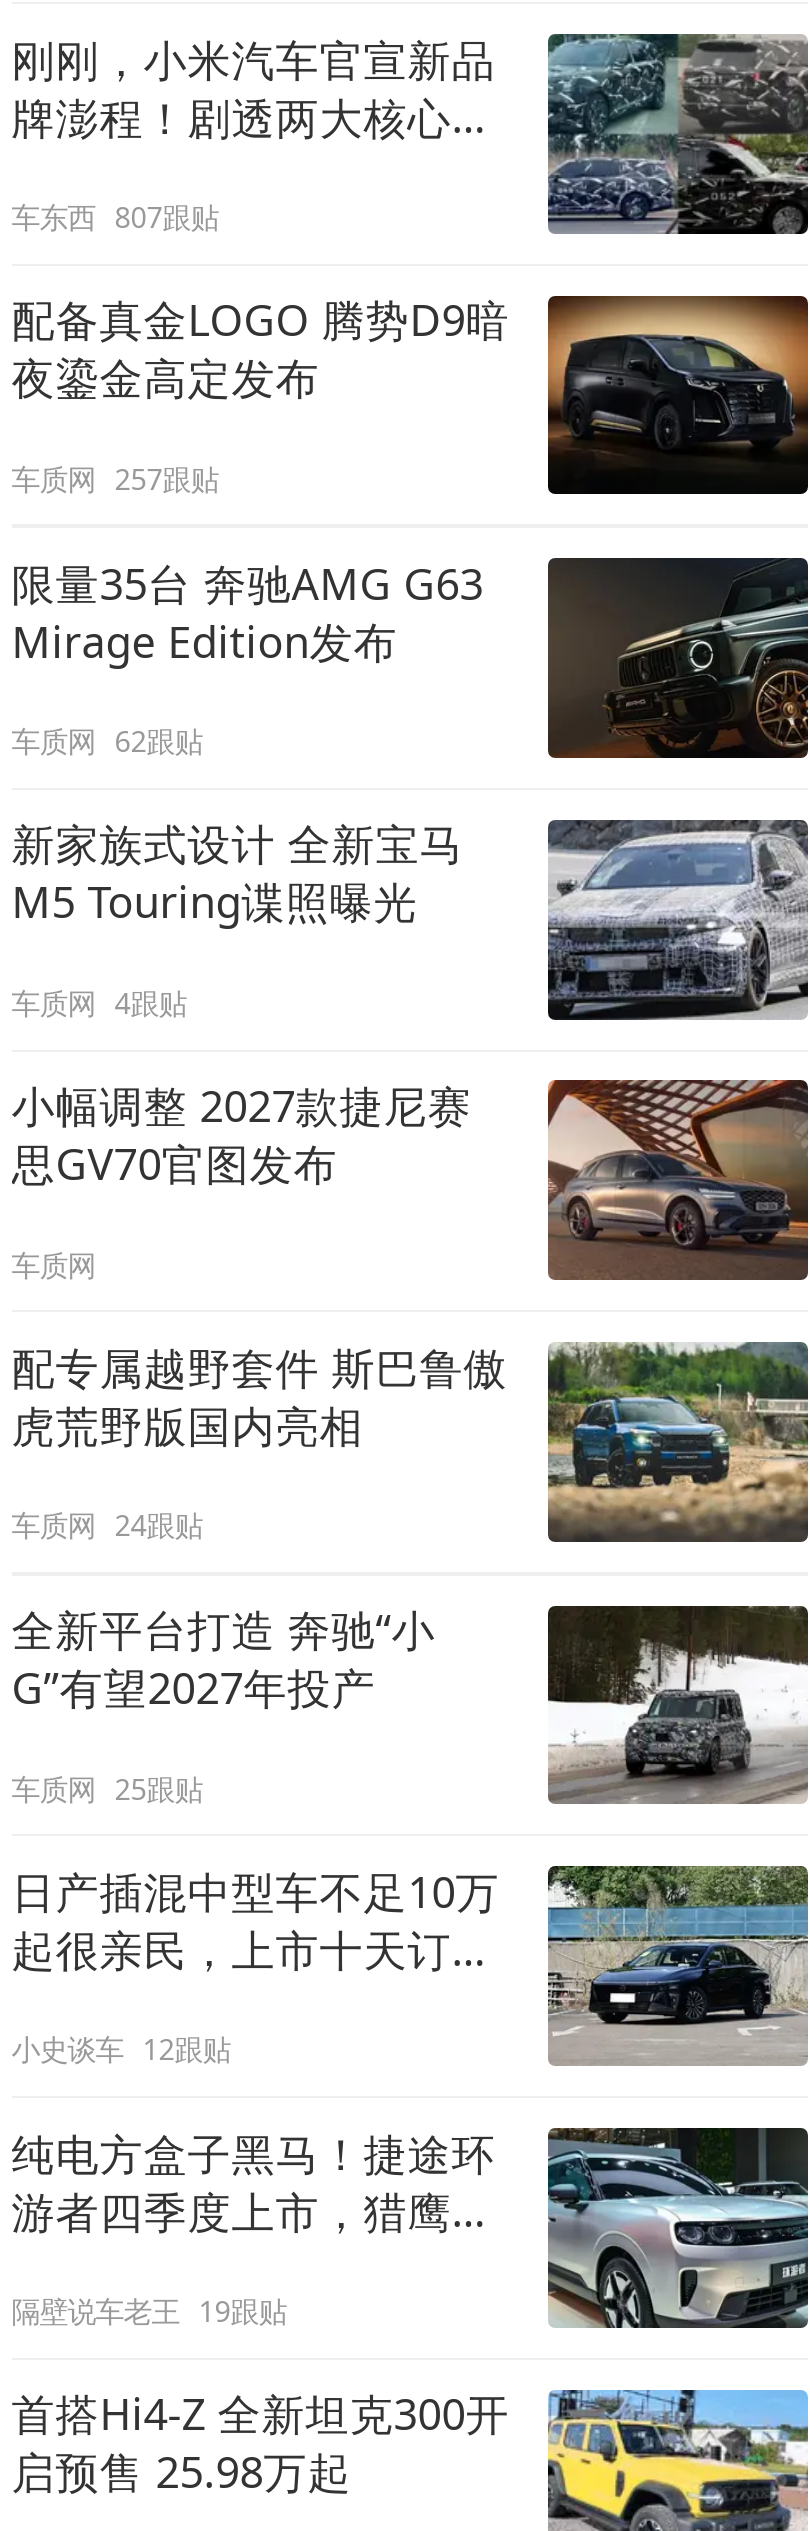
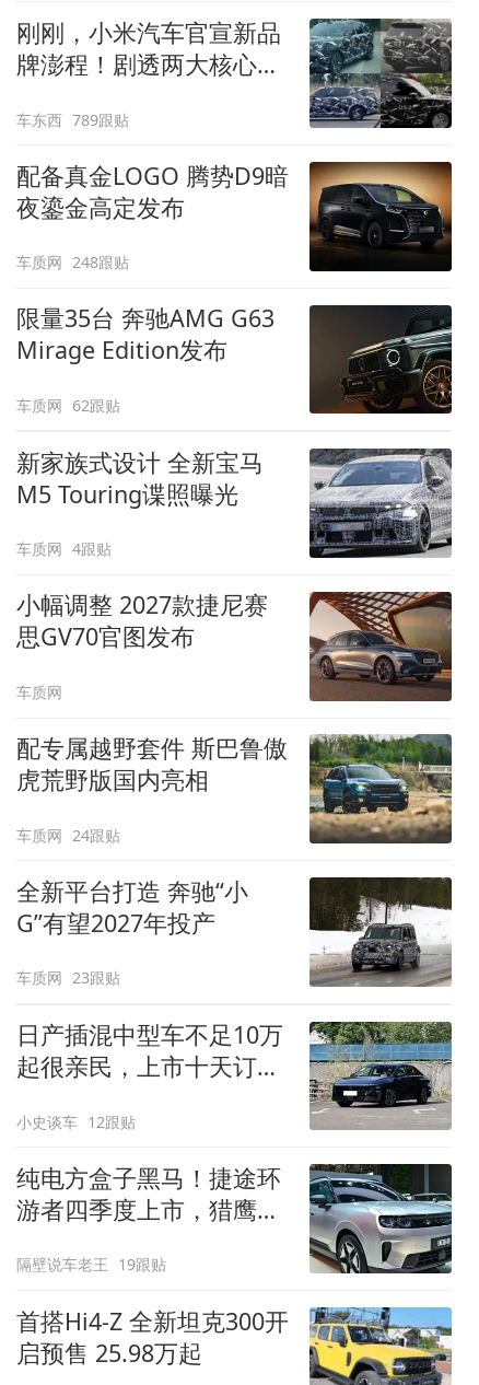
[11,198,219,236] 车东西 807跟贴 -> [16,109,129,130] 车东西 789跟贴
[11,459,219,497] 车质网 257跟贴 -> [16,252,129,273] 车质网 248跟贴
[11,1769,203,1807] 车质网 25跟贴 -> [16,967,121,988] 车质网 23跟贴

